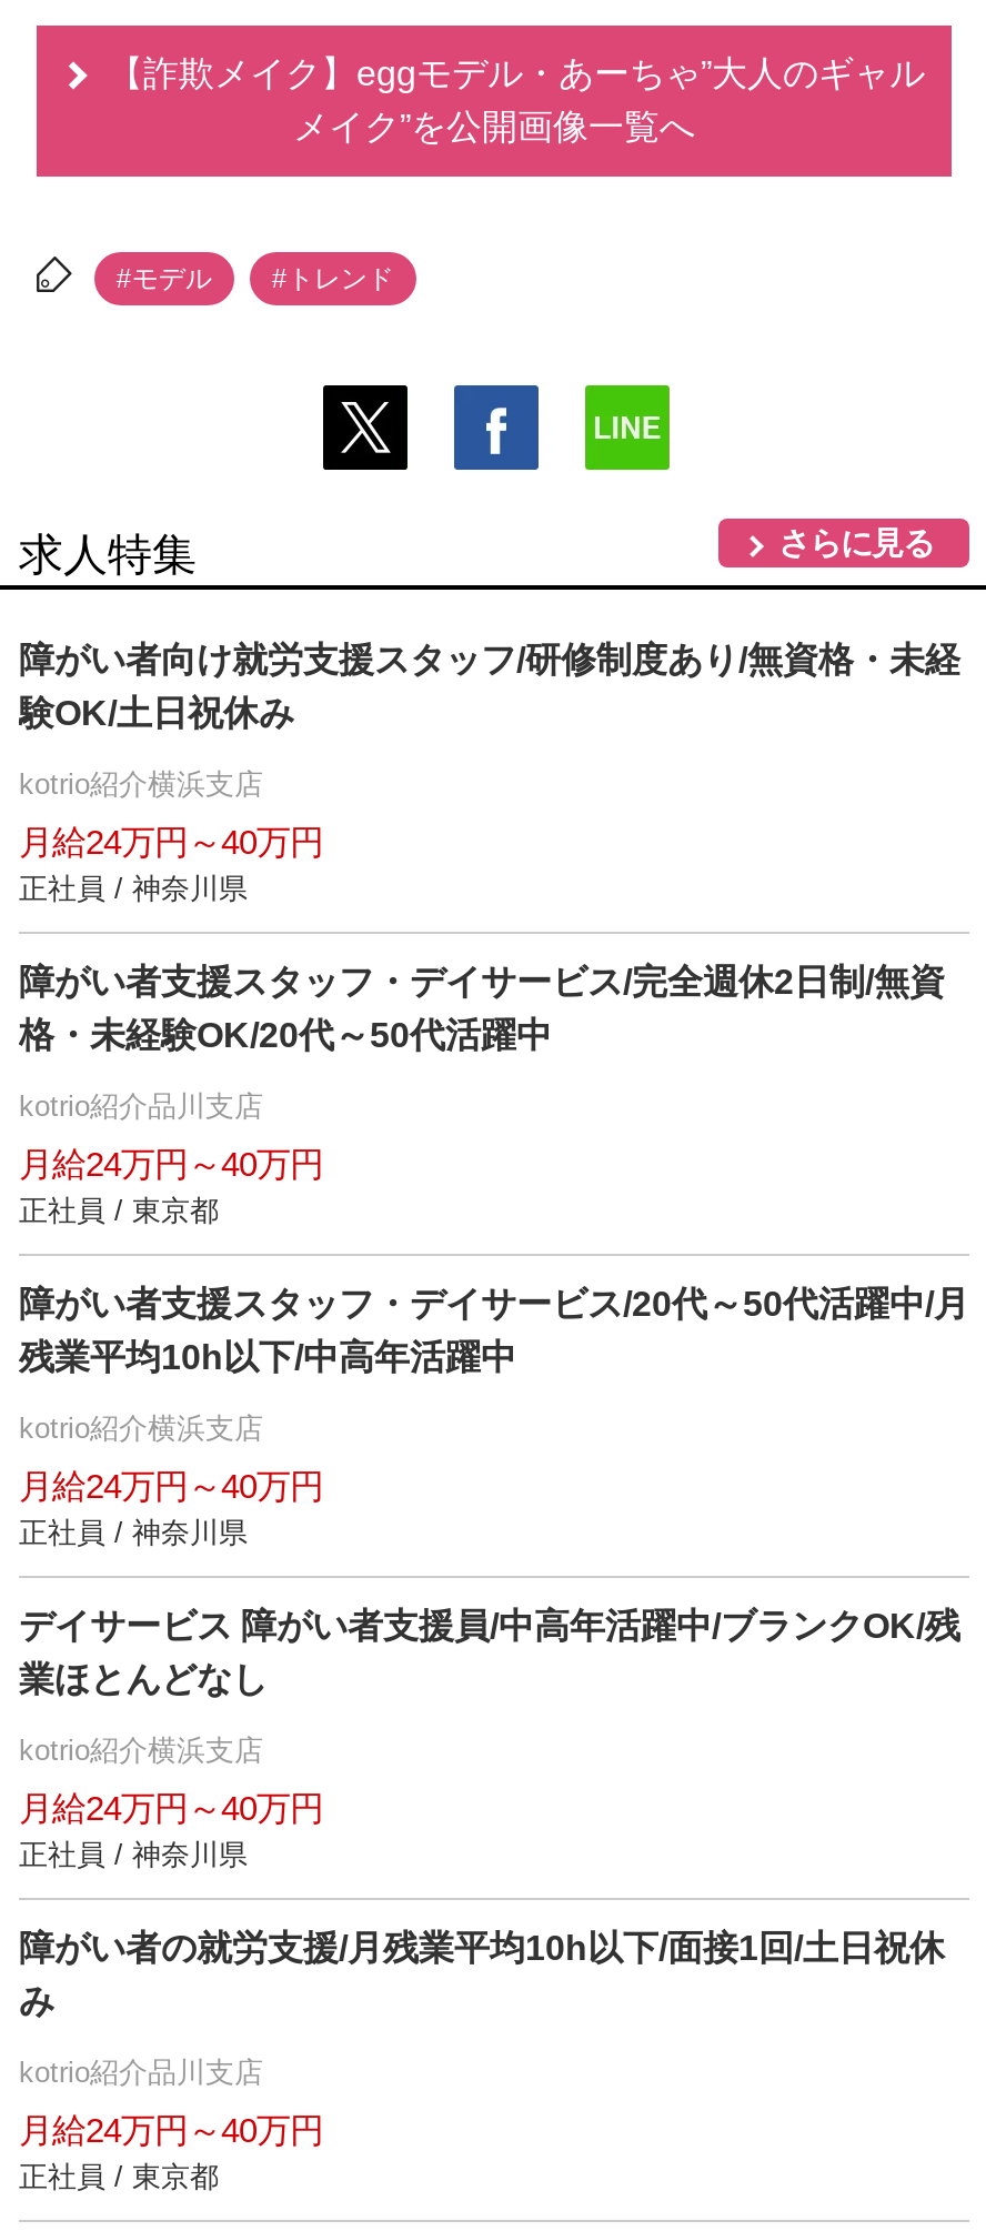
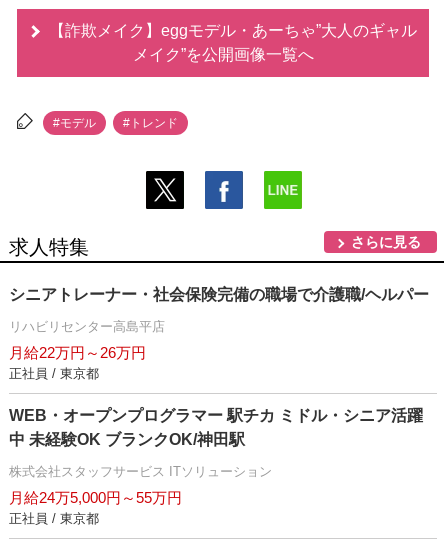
[19,641,960,1183] 障がい者向け就労支援スタッフ/研修制度あり/無資格・未経 | 験OK/土日祝休み | kotrio紹介横浜支店 | 月給24万円～40万円 | 正社員 / 神奈川県 | 障がい者支援スタッフ・デイサービス/完全週休2日制/無資 | 格・未経験OK/20代～50代活躍中 | kotrio紹介品川支店 | 月給24万円～40万円 -> [9,286,429,361] シニアトレーナー・社会保険完備の職場で介護職/ヘルパー | リハビリセンター高島平店 | 月給22万円～26万円
[19,1286,969,2149] 障がい者支援スタッフ・デイサービス/20代～50代活躍中/月 | 残業平均10h以下/中高年活躍中 | kotrio紹介横浜支店 | 月給24万円～40万円 | 正社員 / 神奈川県 | デイサービス 障がい者支援員/中高年活躍中/ブランクOK/残 | 業ほとんどなし | kotrio紹介横浜支店 | 月給24万円～40万円 | 正社員 / 神奈川県 | 障がい者の就労支援/月残業平均10h以下/面接1回/土日祝休 | み | kotrio紹介品川支店 | 月給24万円～40万円 -> [9,407,423,506] WEB・オープンプログラマー 駅チカ ミドル・シニア活躍 | 中 未経験OK ブランクOK/神田駅 | 株式会社スタッフサービス ITソリューション | 月給24万5,000円～55万円

